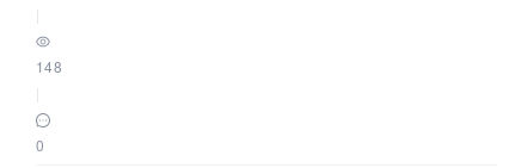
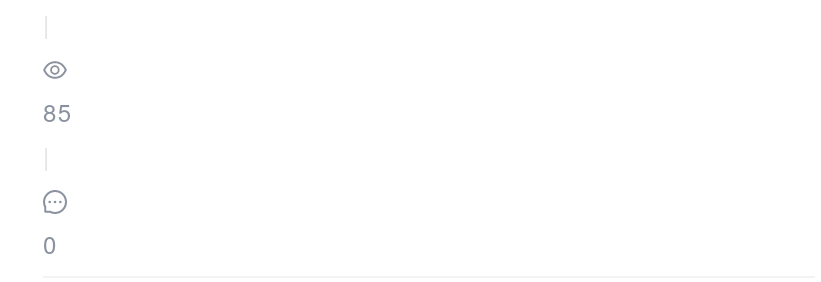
[36,56,62,76] 148 -> [43,94,72,128] 85

